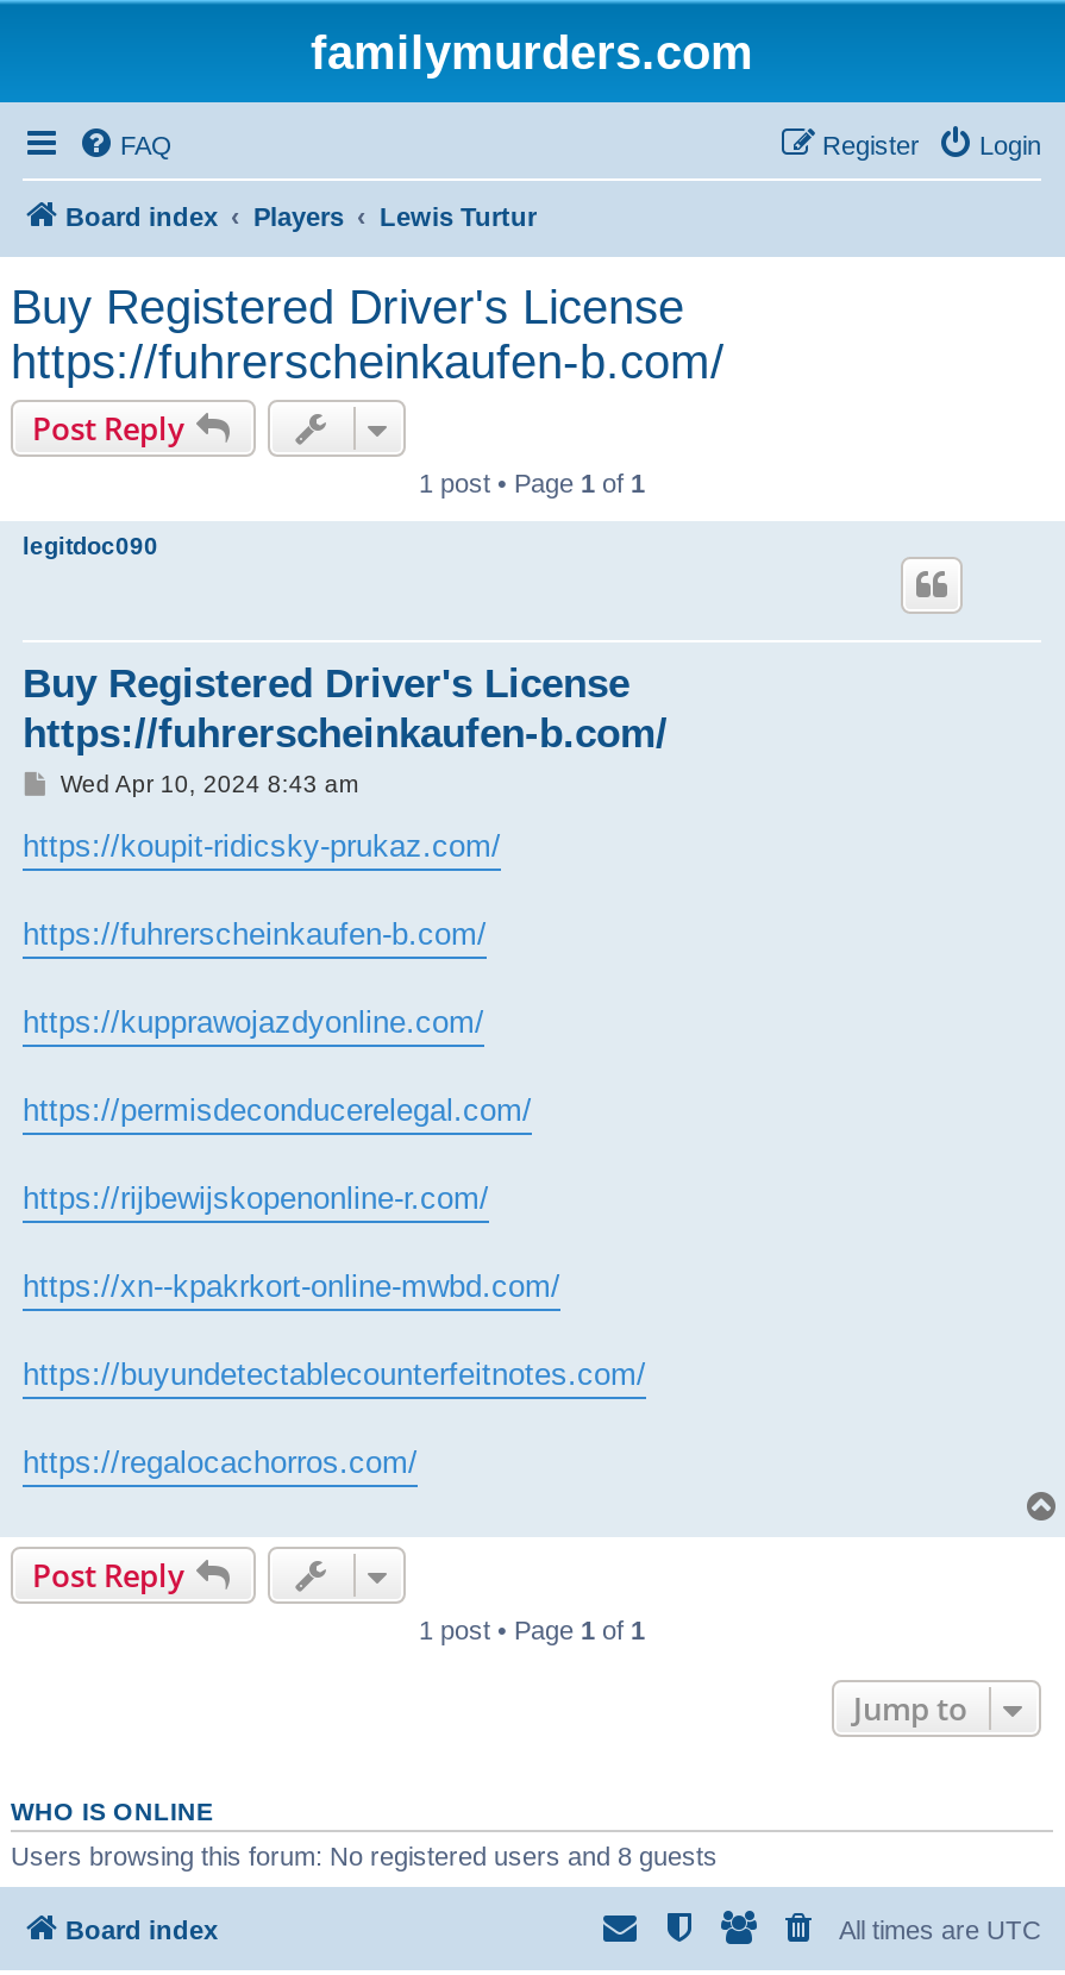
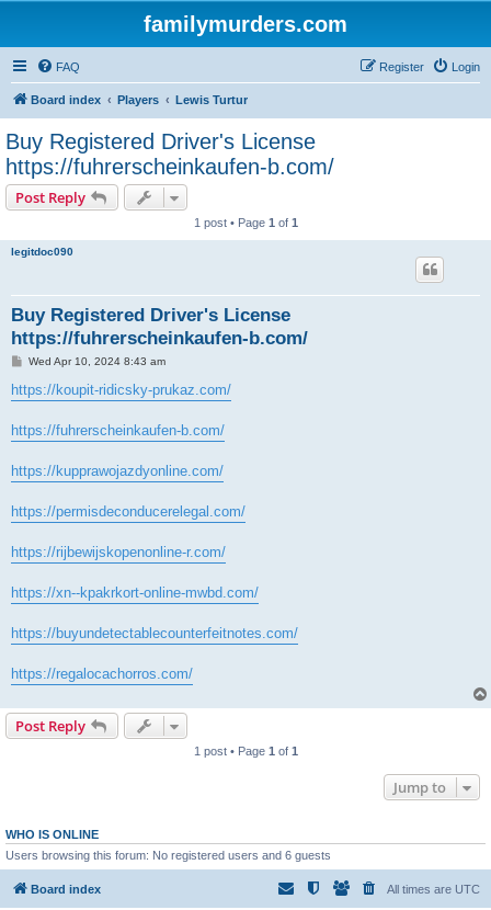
[11,1842,718,1871] Users browsing this forum: No registered users and 8 guests -> [5,849,331,862] Users browsing this forum: No registered users and 6 guests

